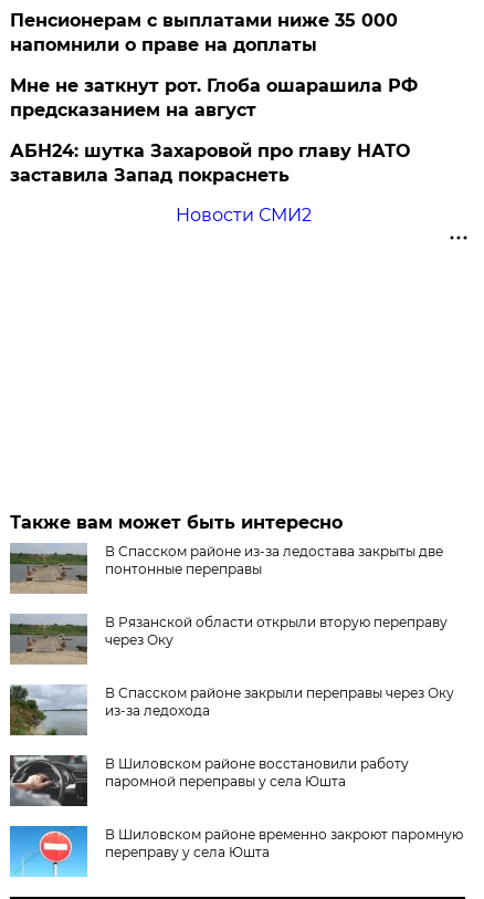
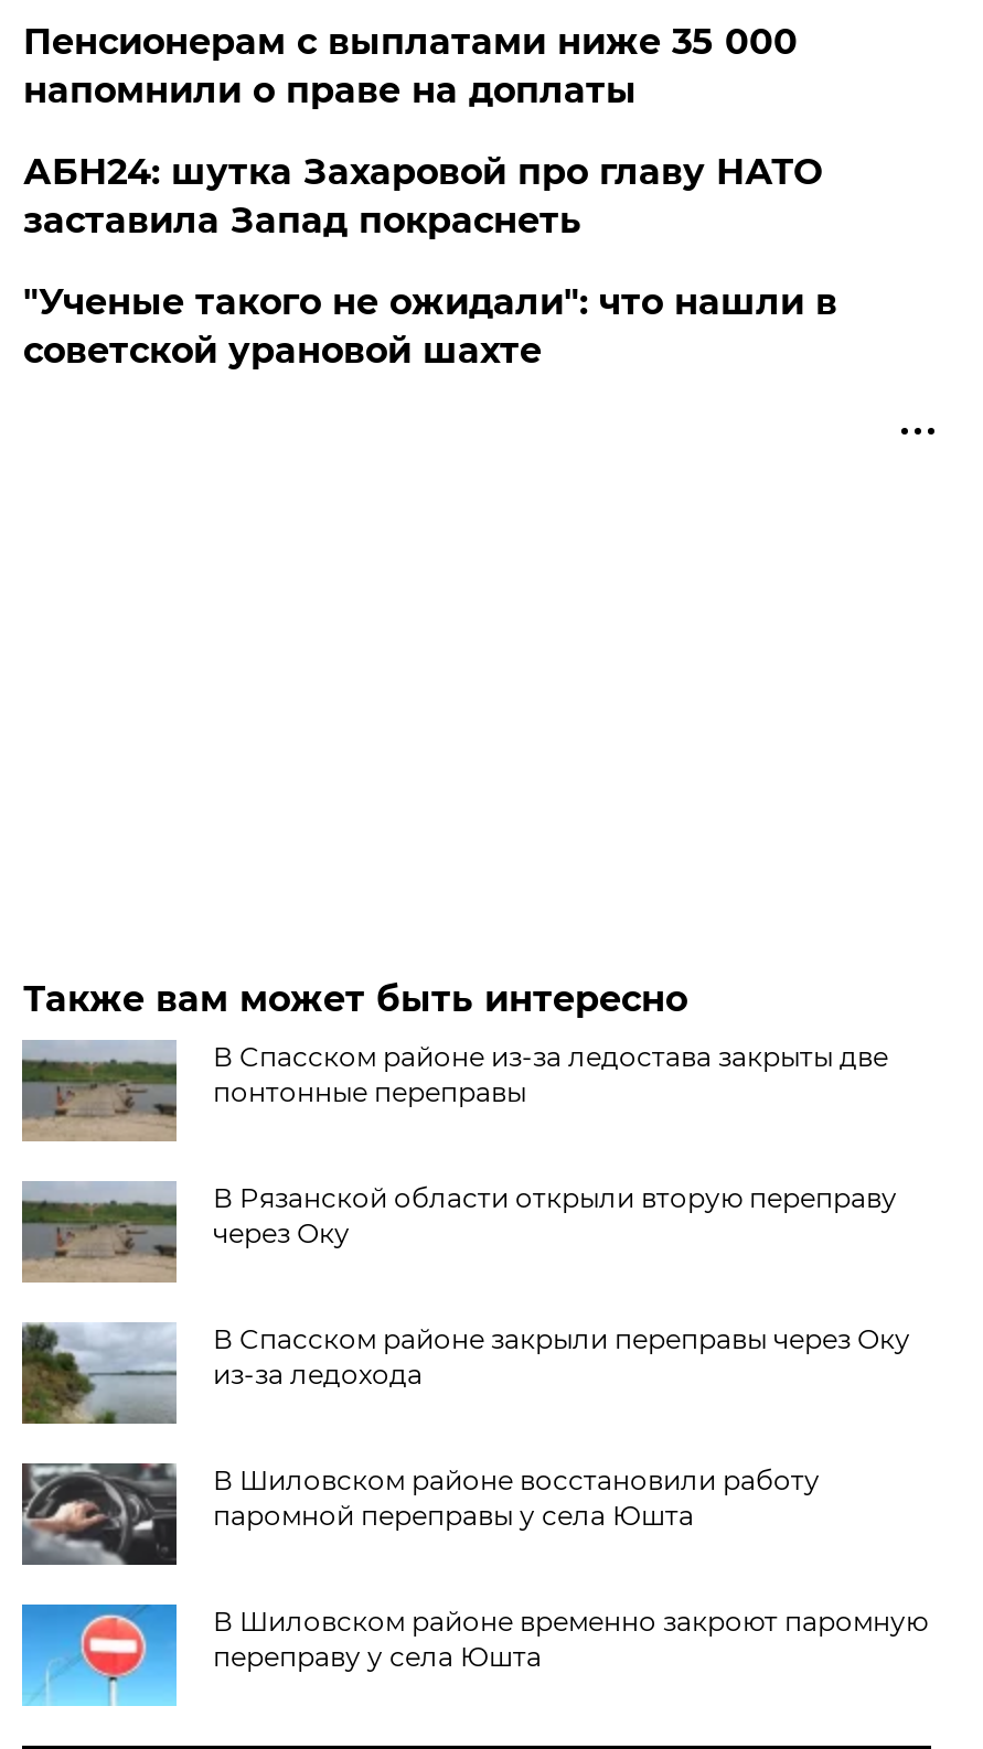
[10,75,418,121] Мне не заткнут рот. Глоба ошарашила РФ | предсказанием на август -> none
moved [10,140,410,186] -> [23,151,822,242]: АБН24: шутка Захаровой про главу НАТО | заставила Запад покраснеть
[175,205,311,226] Новости СМИ2 -> [23,281,837,372] "Ученые такого не ожидали": что нашли в | советской урановой шахте

